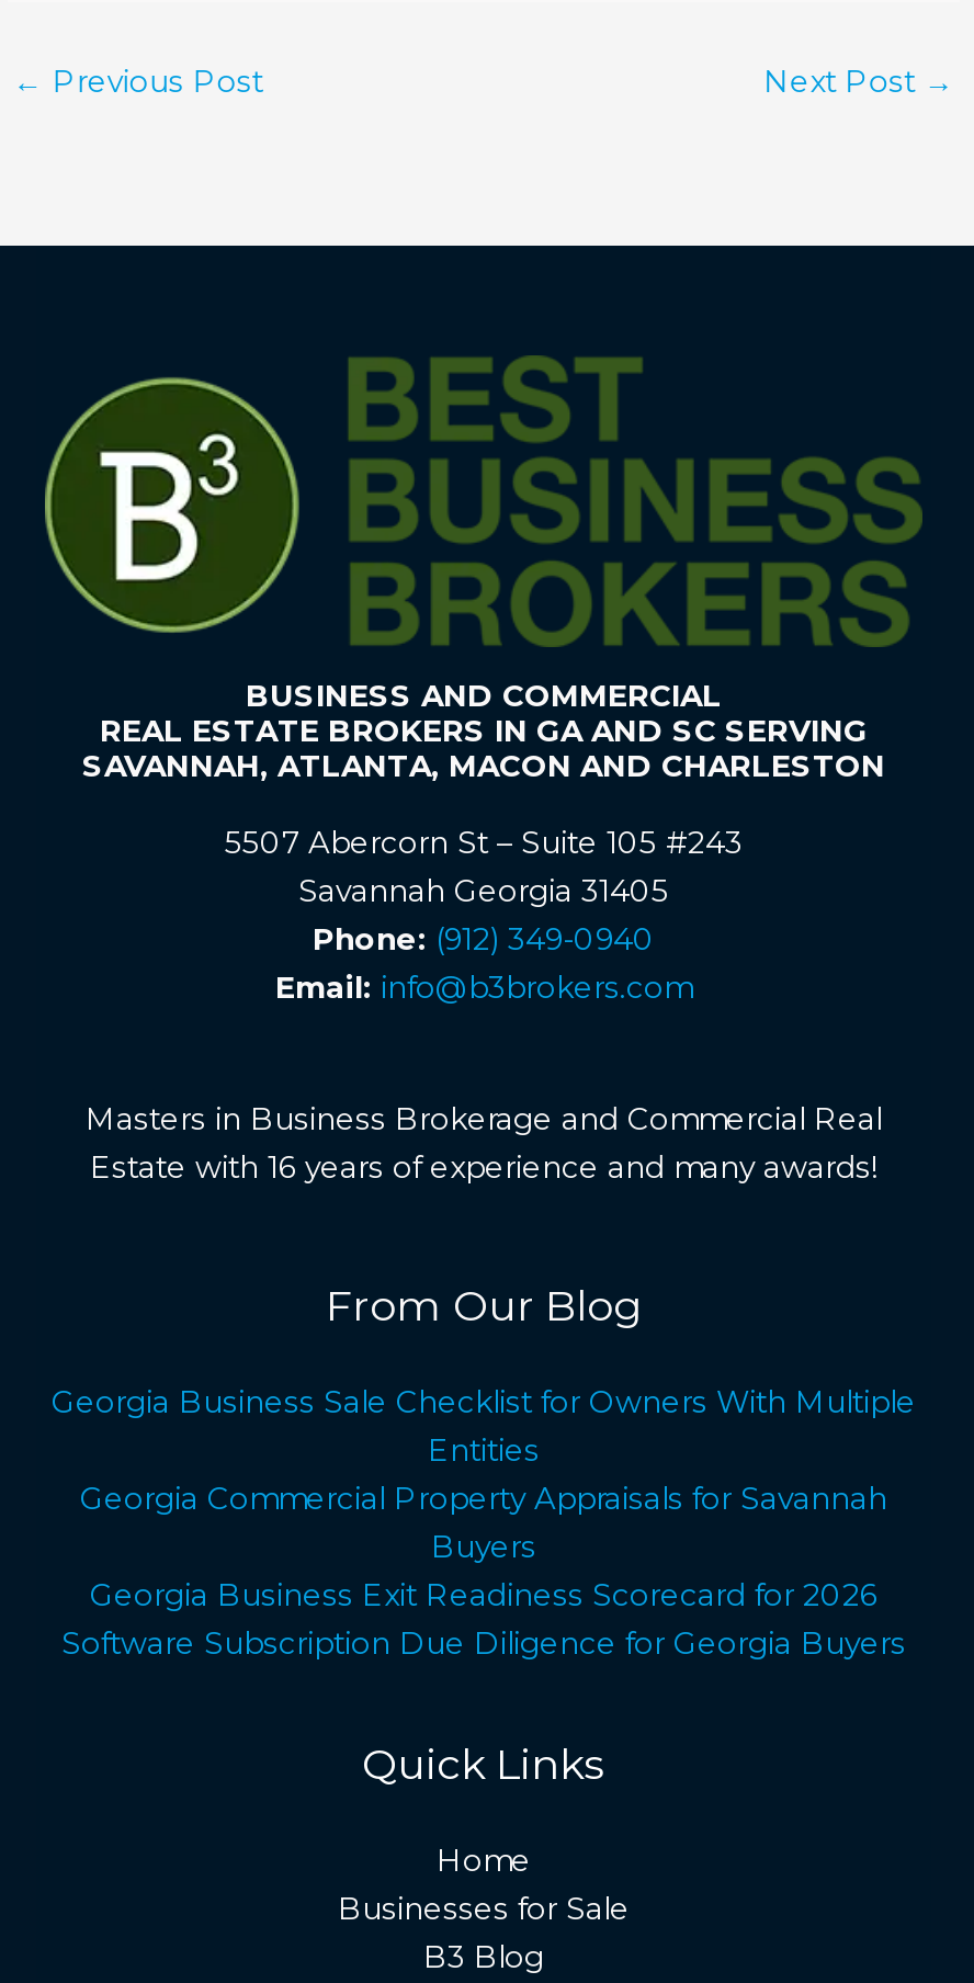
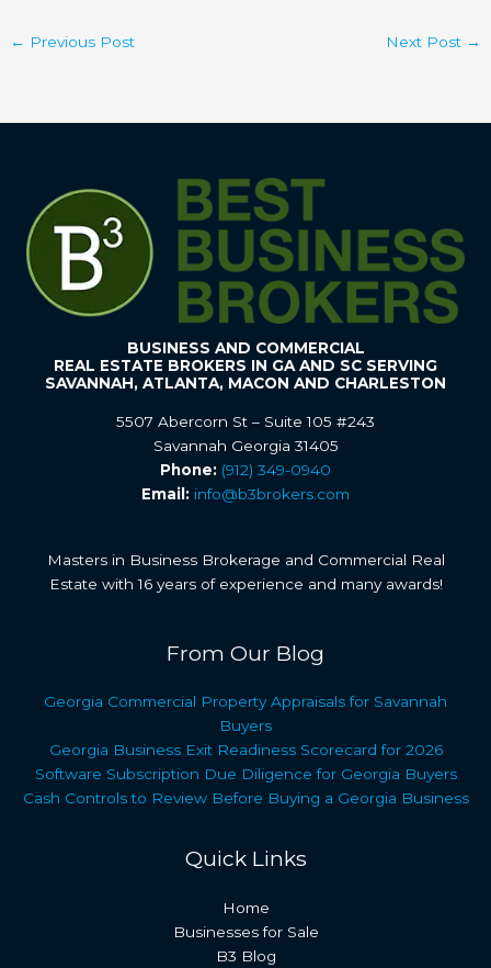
[52,1385,916,1469] Georgia Business Sale Checklist for Owners With Multiple | Entities -> none
moved [61,1482,906,1662] -> [35,693,456,783]: Georgia Commercial Property Appraisals for Savannah | Buyers | Georgia Business Exit Readiness Scorecard for 2026 | Software Subscription Due Diligence for Georgia Buyers
none -> [22,790,469,807] Cash Controls to Review Before Buying a Georgia Business

